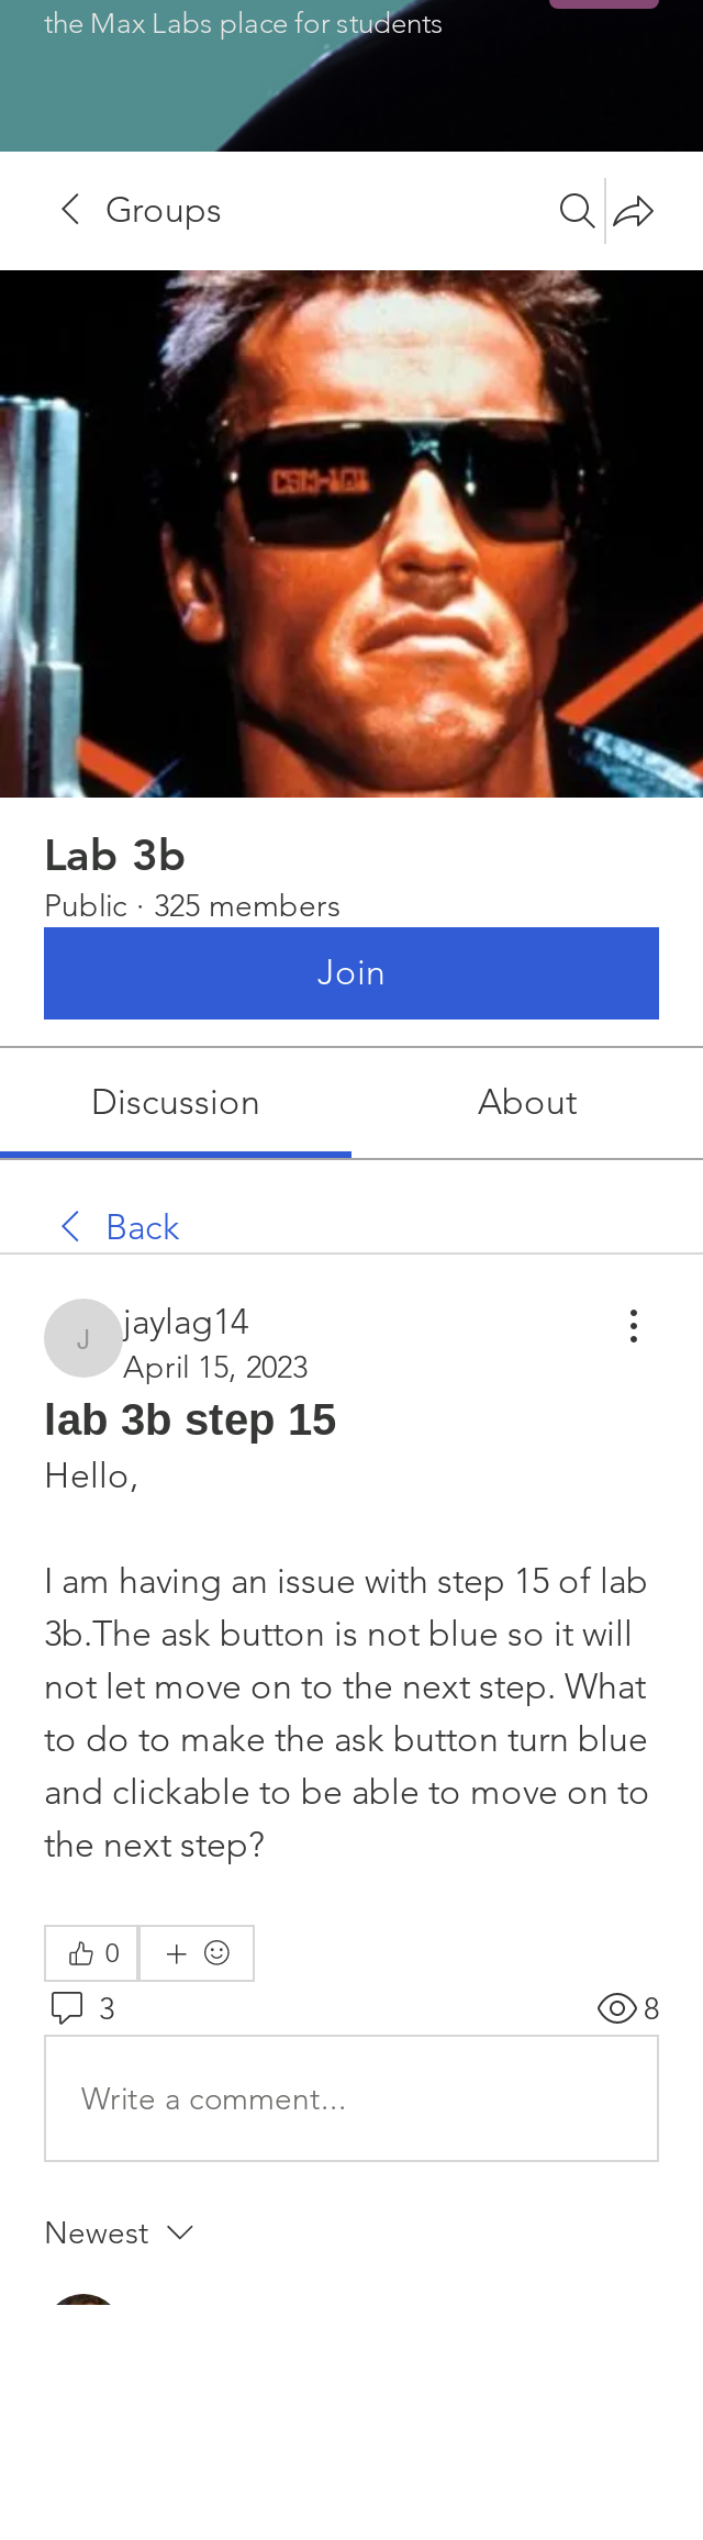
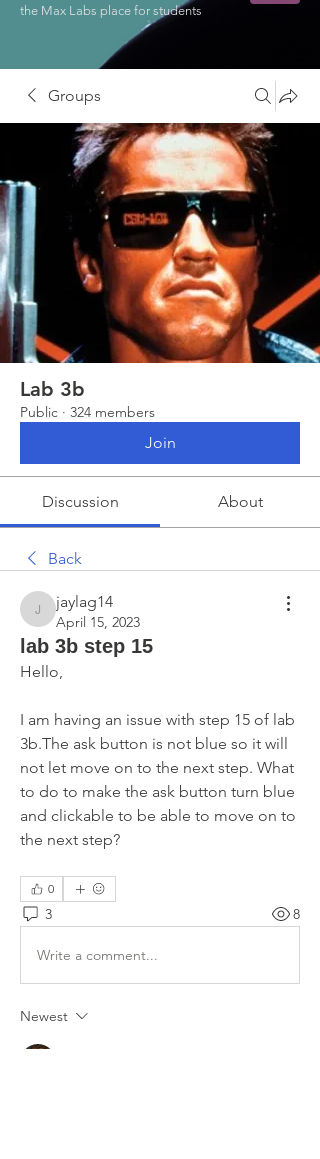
[44,885,341,925] Public · 325 members -> [20,403,155,421] Public · 324 members

